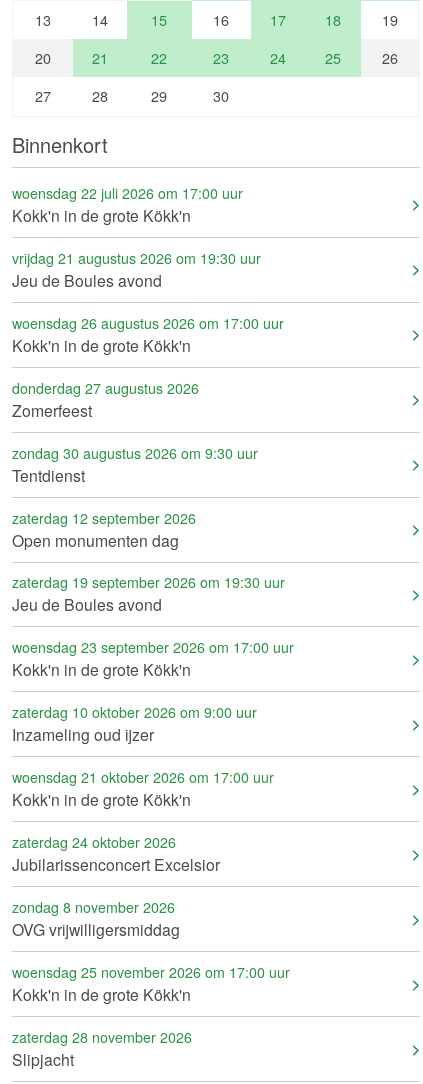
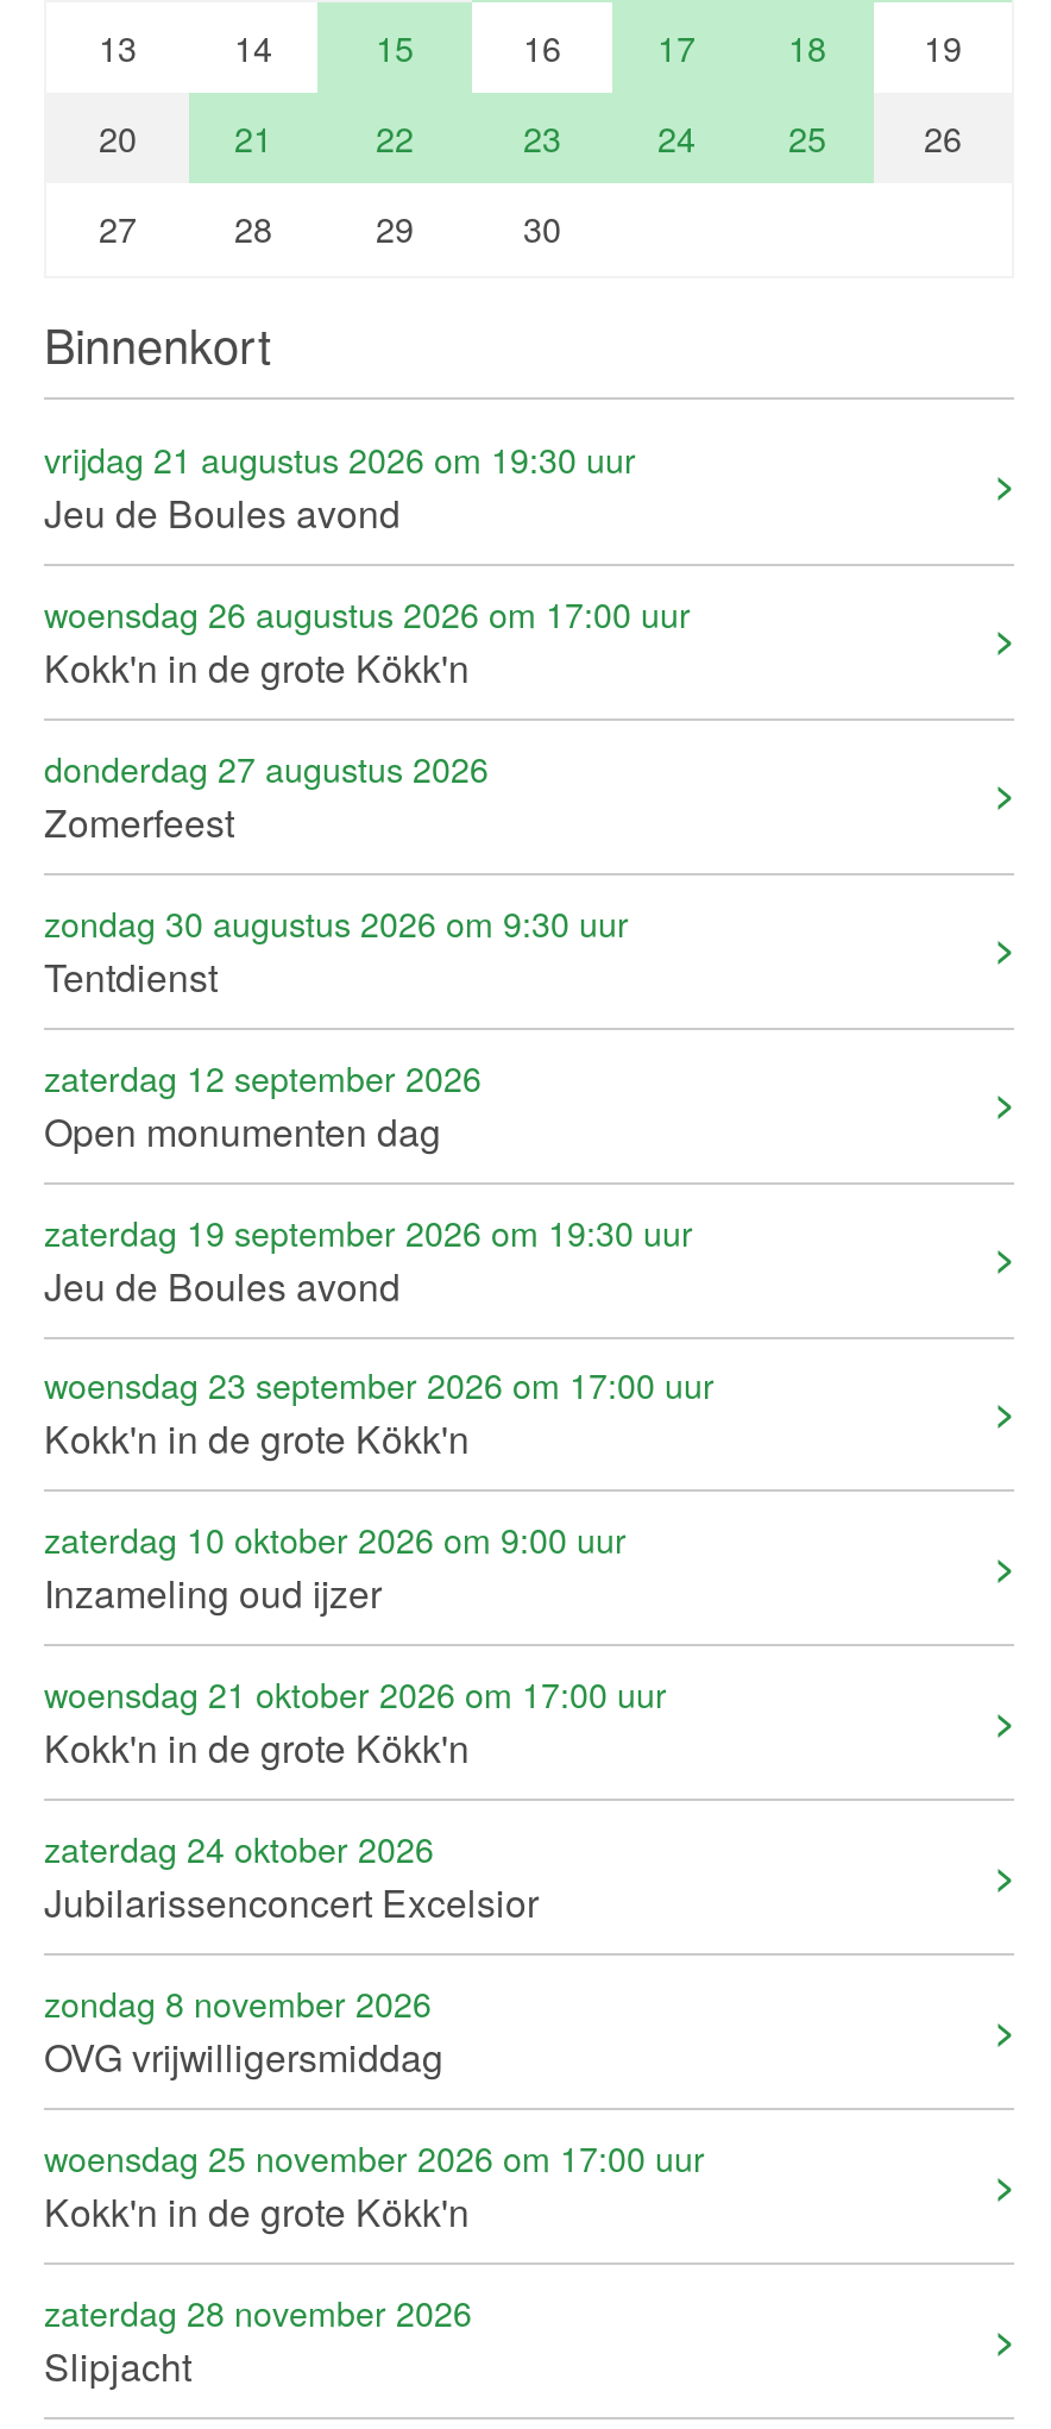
[12,183,243,226] woensdag 22 juli 2026 om 17:00 uur | Kokk'n in de grote Kökk'n -> none

